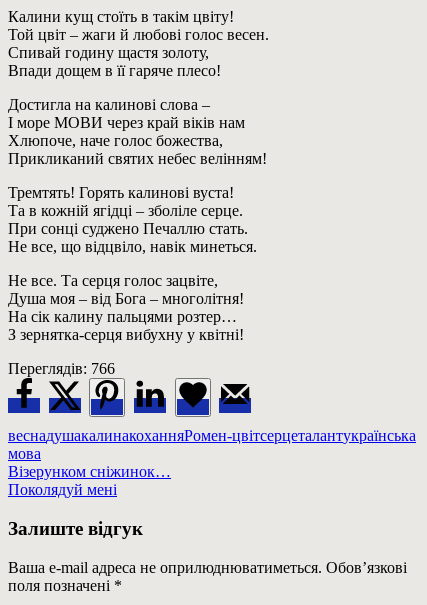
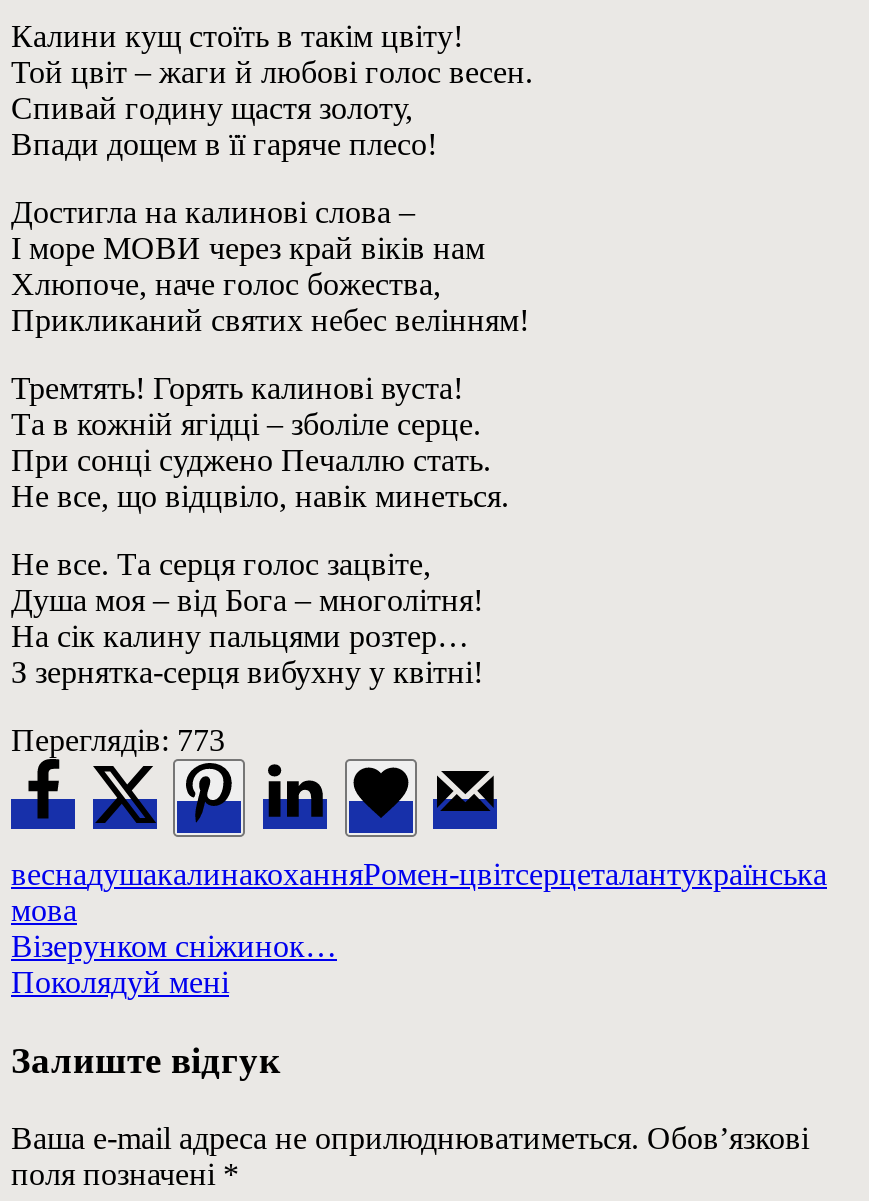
[8,360,115,377] Переглядів: 766 -> [11,724,225,758] Переглядів: 773

